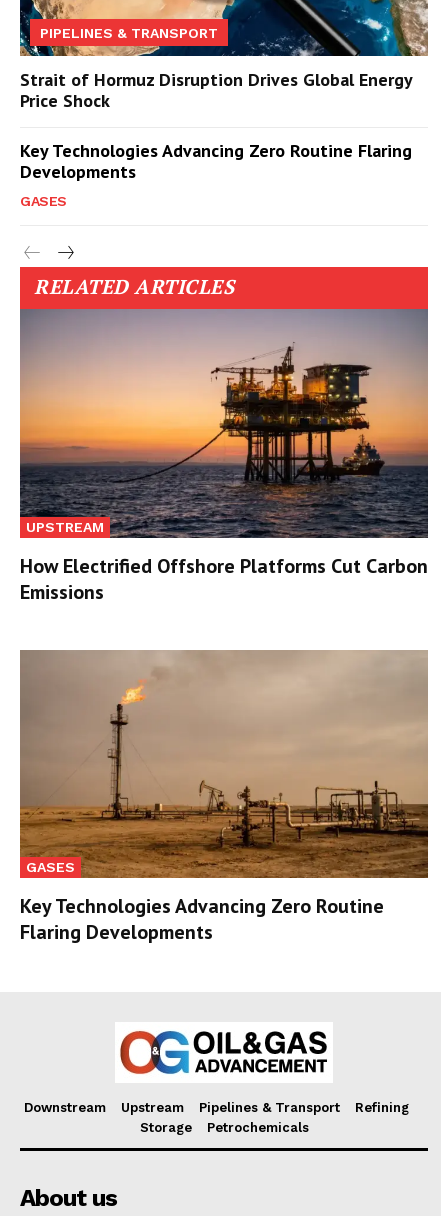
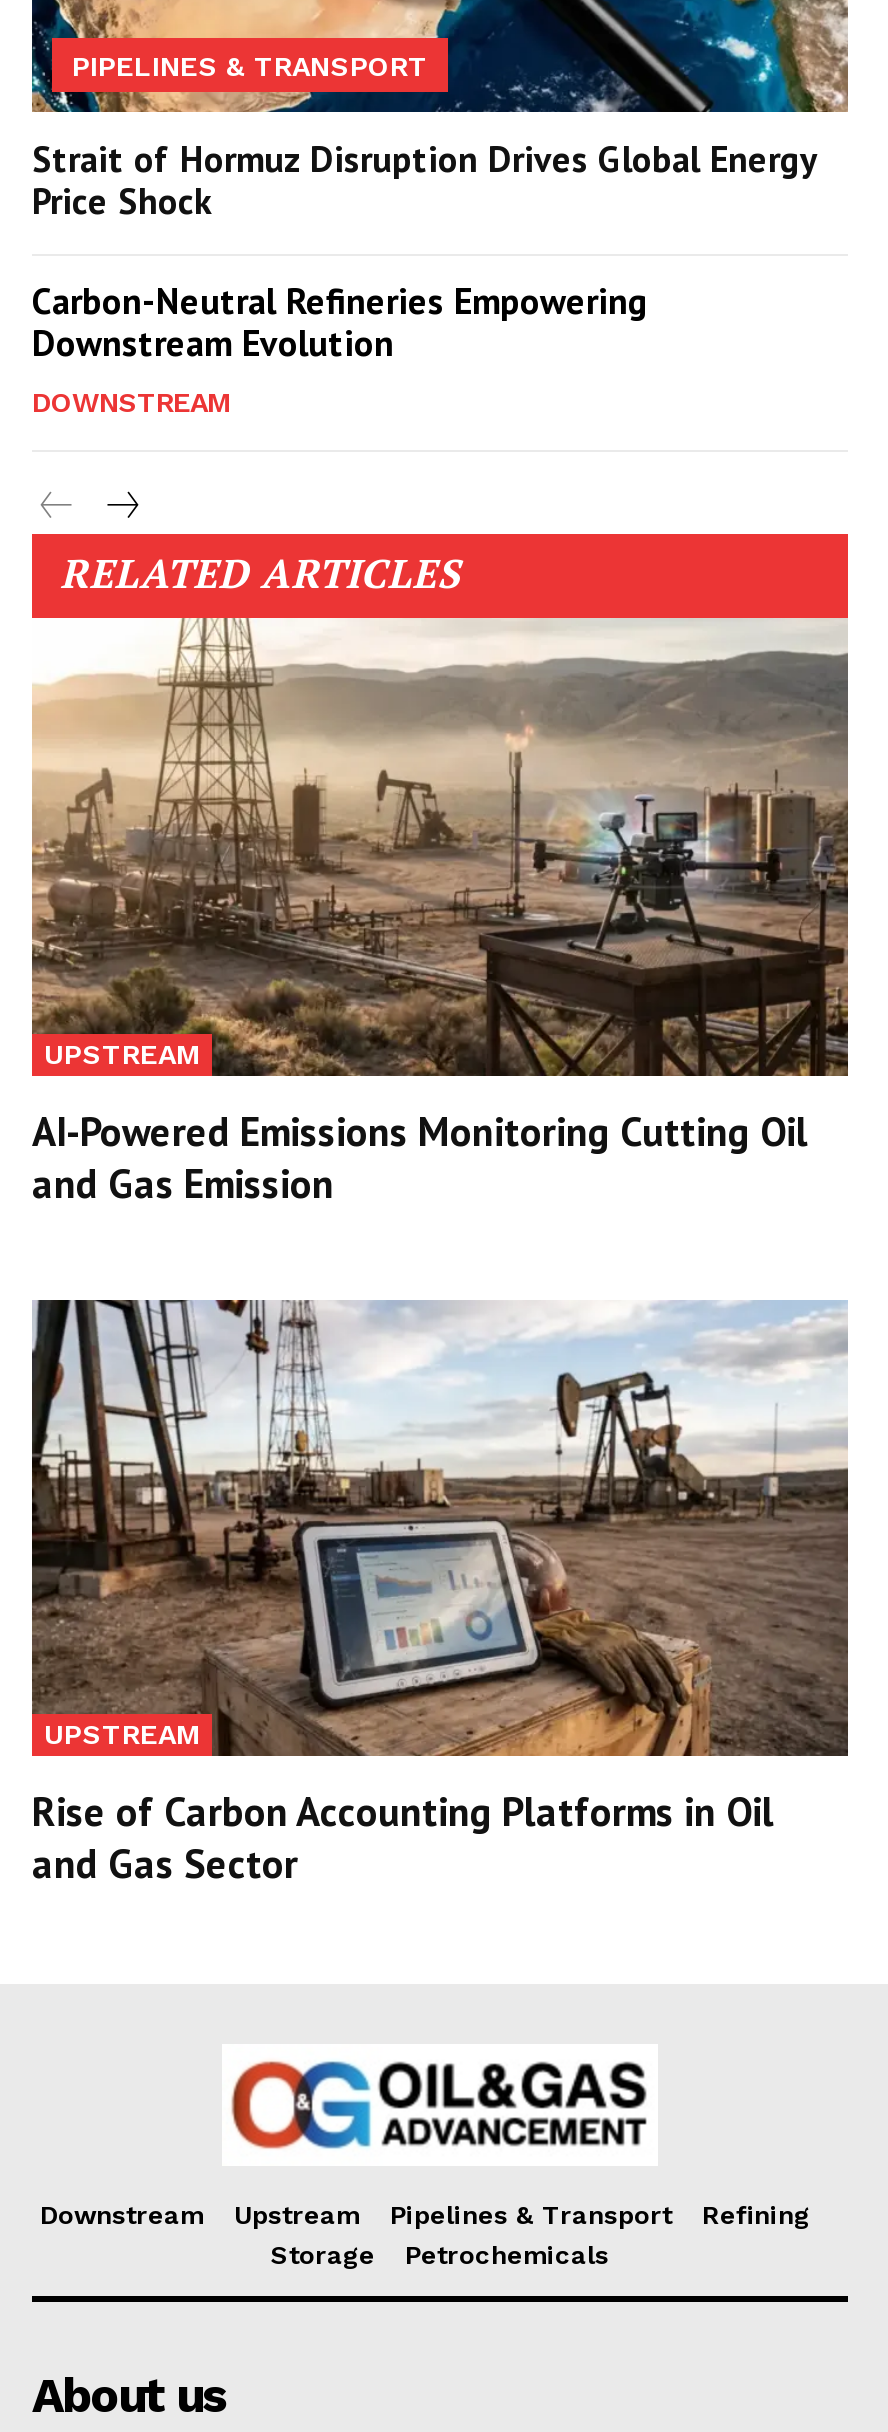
[20,139,412,209] Key Technologies Advancing Zero Routine Flaring | Developments | GASES -> [32,279,648,419] Carbon-Neutral Refineries Empowering | Downstream Evolution | DOWNSTREAM
[19,308,429,605] [image] | How Electrified Offshore Platforms Cut Carbon | Emissions -> [30,616,850,1210] [image] | AI-Powered Emissions Monitoring Cutting Oil | and Gas Emission
[19,650,428,878] [image] | GASES -> [30,1298,850,1758] [image] | UPSTREAM
[20,893,384,945] Key Technologies Advancing Zero Routine | Flaring Developments -> [32,1787,774,1891] Rise of Carbon Accounting Platforms in Oil | and Gas Sector

